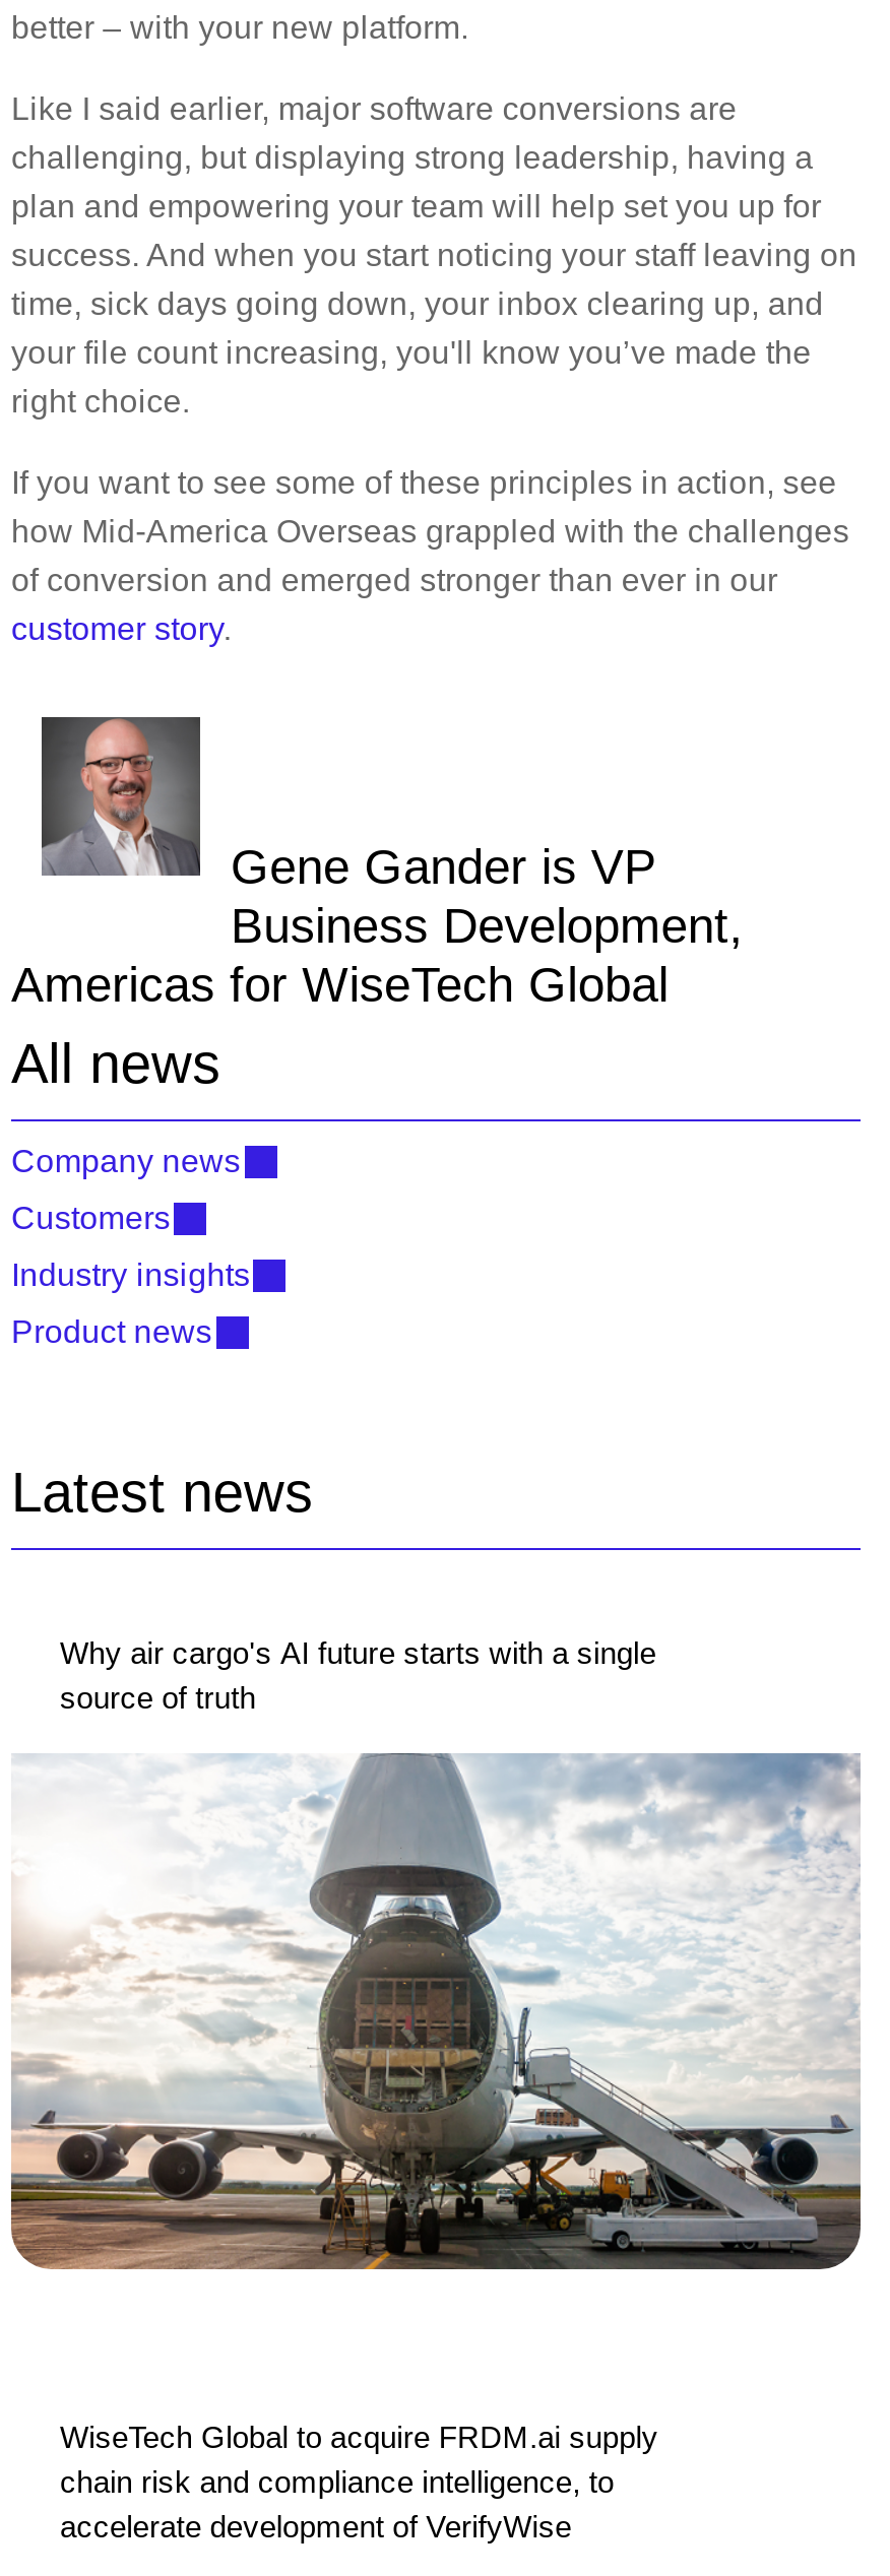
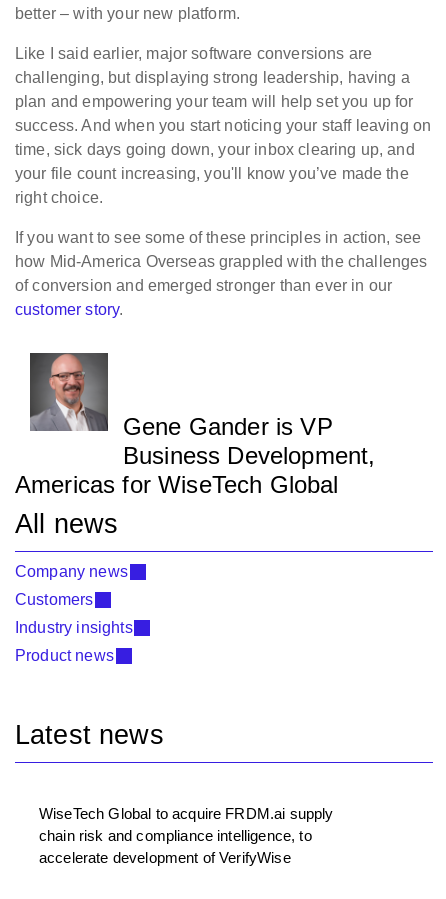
[60,1635,656,1715] Why air cargo's AI future starts with a single | source of truth -> none
[9,1751,863,2271] [image] -> none

